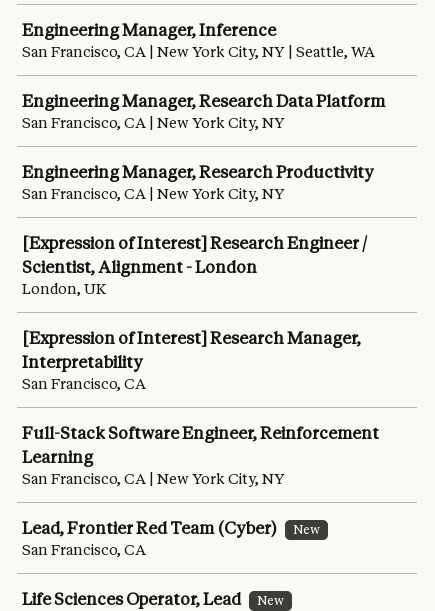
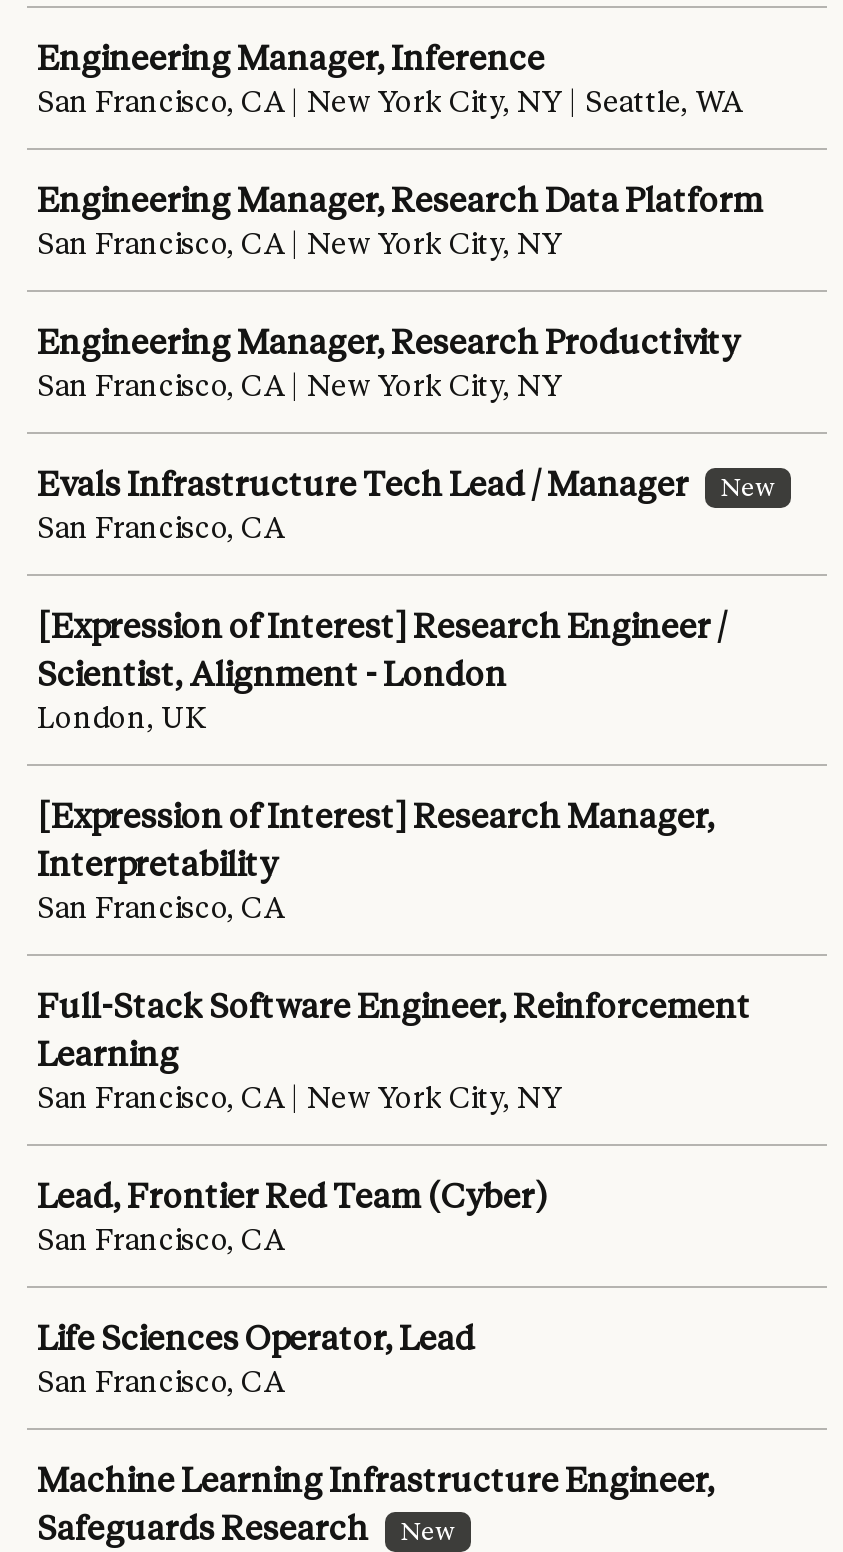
none -> [37,464,775,546] Evals Infrastructure Tech Lead / Manager | New | San Francisco, CA
[293,522,320,537] New -> none
none -> [37,1364,715,1548] San Francisco, CA | Machine Learning Infrastructure Engineer, | Safeguards Research

